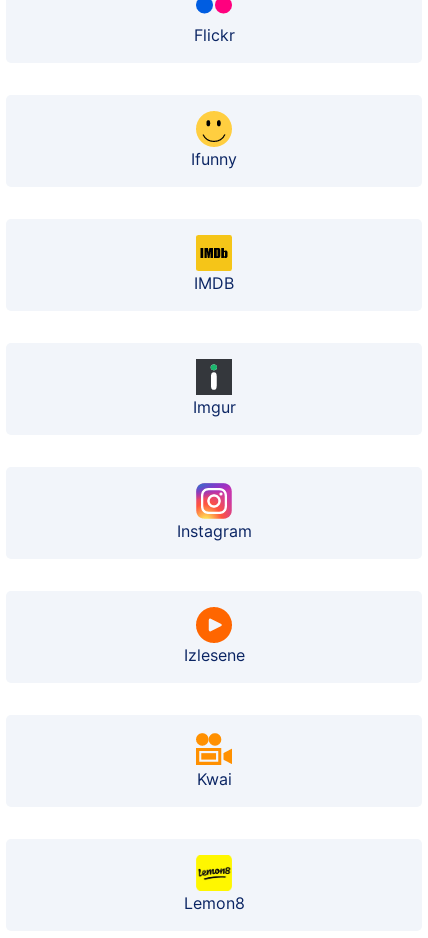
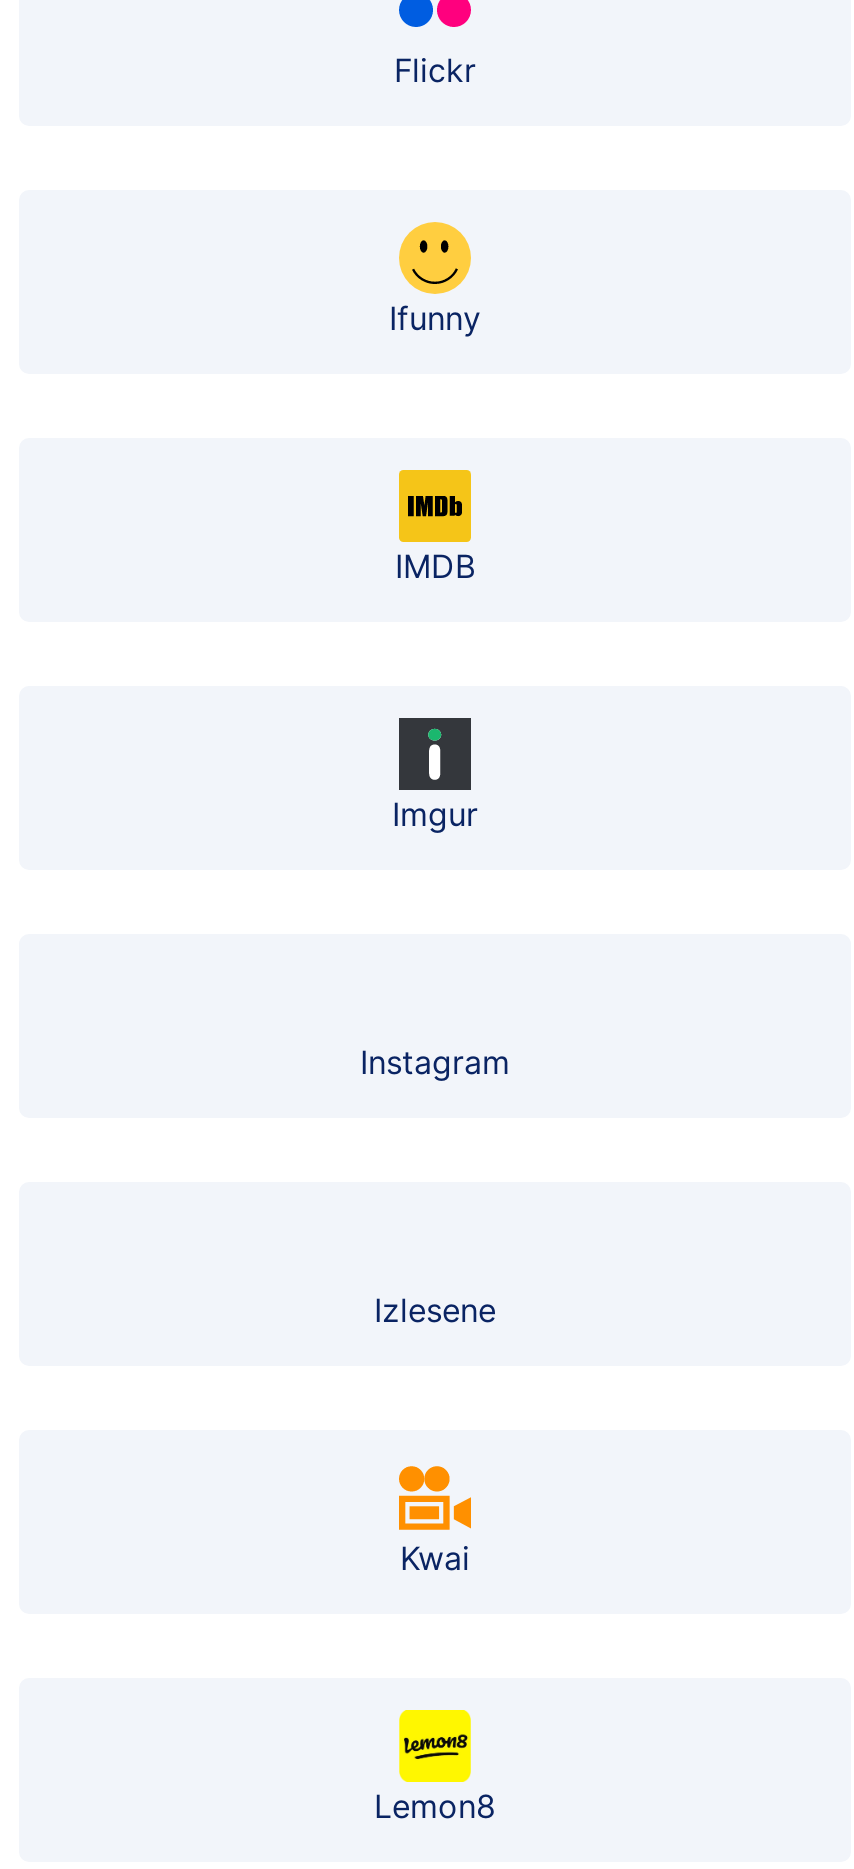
[195,482,233,519] [image] -> none
[195,606,233,643] [image] -> none

